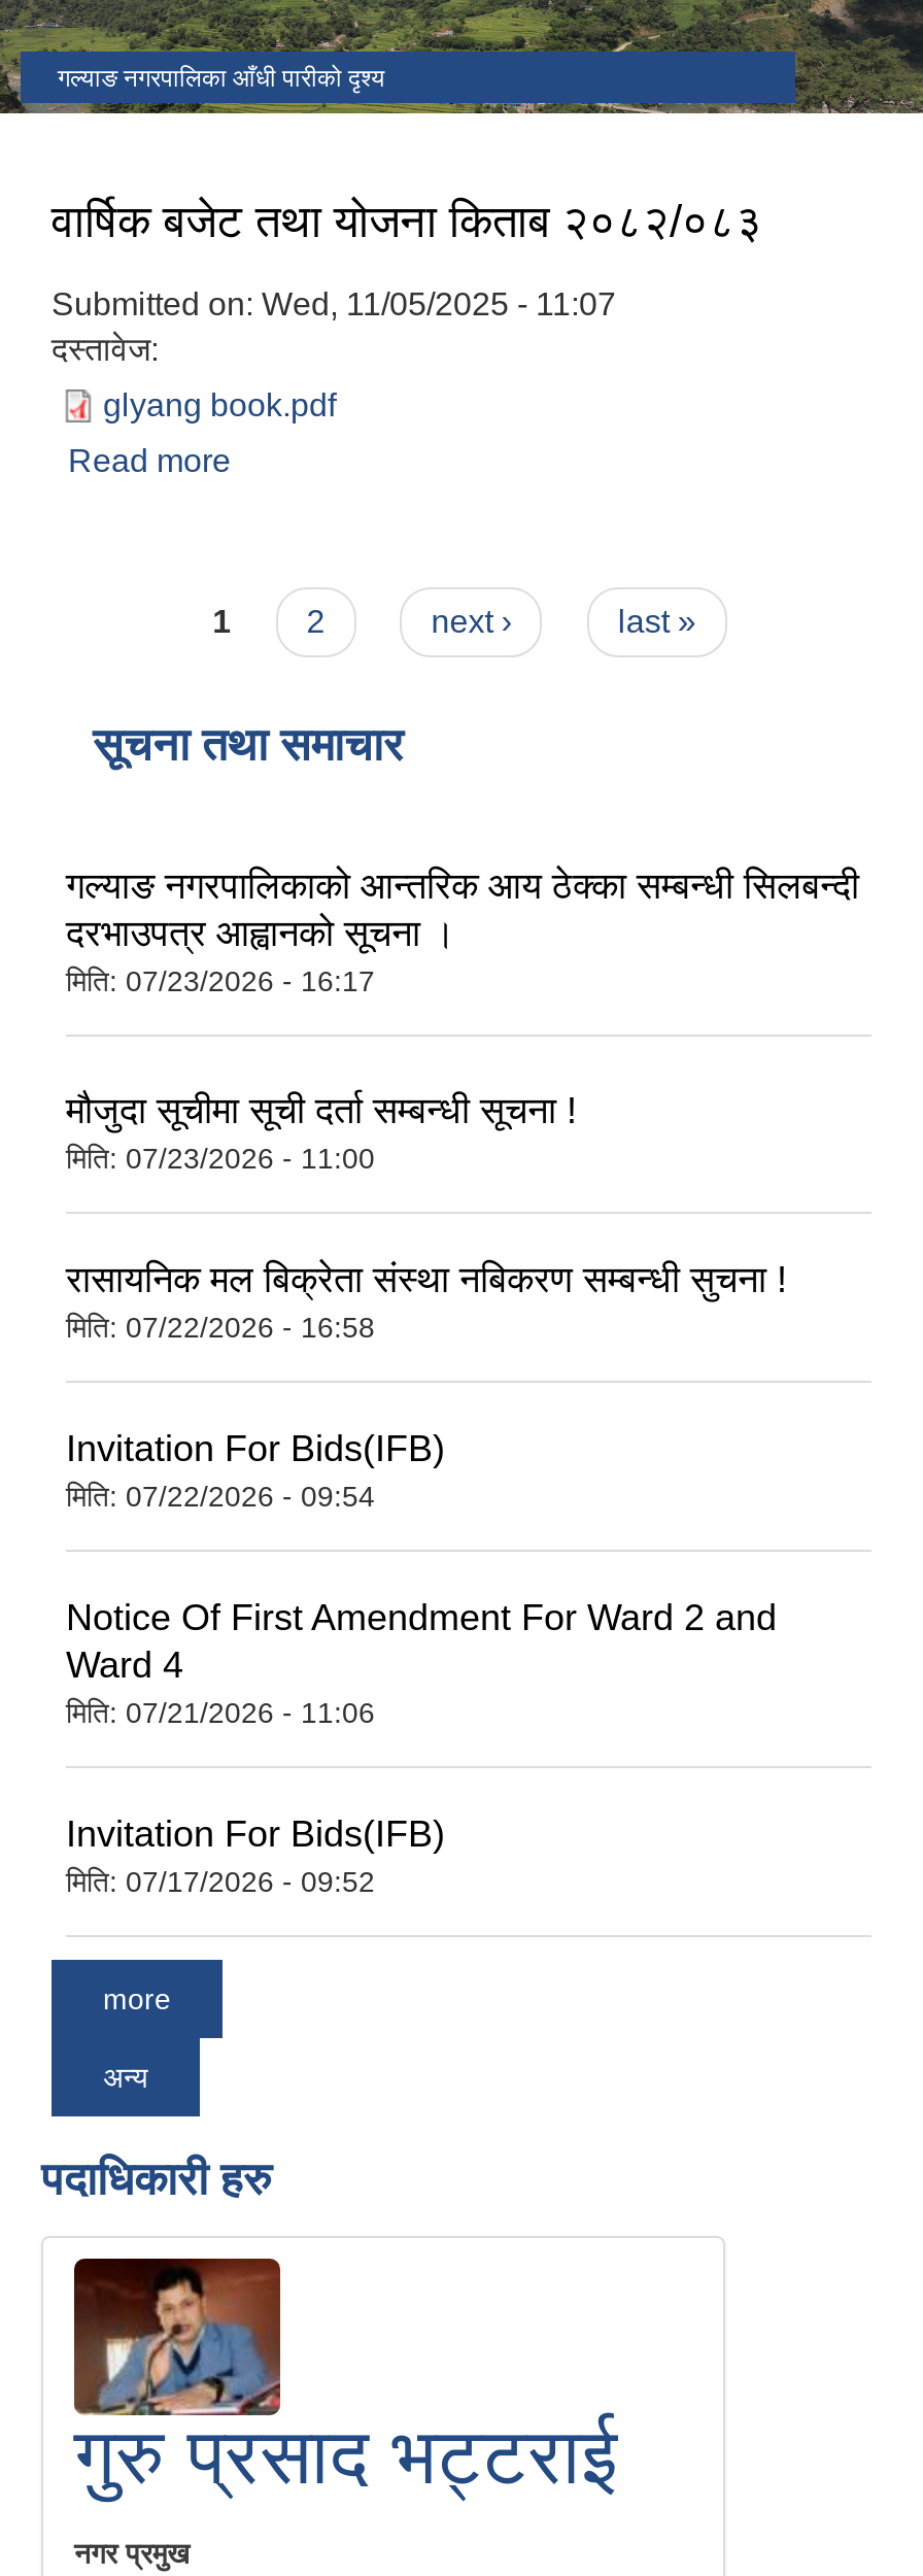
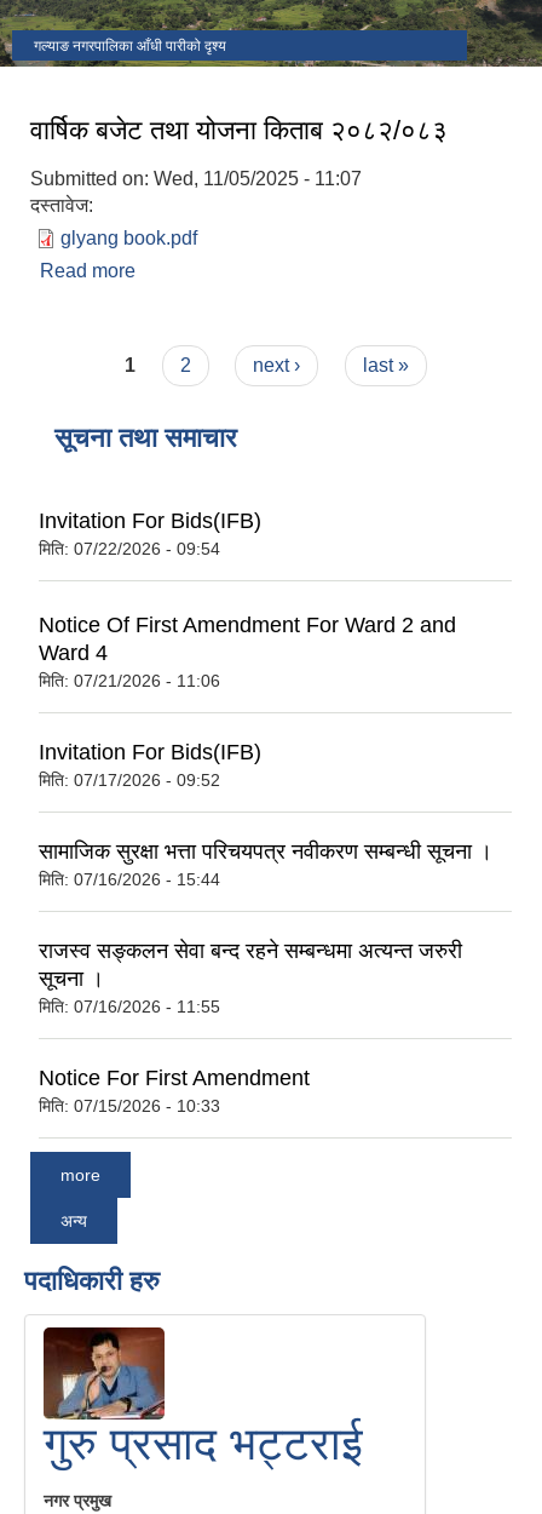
[66,865,859,1344] गल्याङ नगरपालिकाको आन्तरिक आय ठेक्का सम्बन्धी सिलबन्दी | दरभाउपत्र आह्वानको सूचना । | मिति: 07/23/2026 - 16:17 | मौजुदा सूचीमा सूची दर्ता सम्बन्धी सूचना ! | मिति: 07/23/2026 - 11:00 | रासायनिक मल बिक्रेता संस्था नबिकरण सम्बन्धी सुचना ! | मिति: 07/22/2026 - 16:58 -> none
moved [66,1428,445,1513] -> [39,508,261,558]: Invitation For Bids(IFB) | मिति: 07/22/2026 - 09:54
moved [66,1597,777,1898] -> [39,613,456,790]: Notice Of First Amendment For Ward 2 and | Ward 4 | मिति: 07/21/2026 - 11:06 | Invitation For Bids(IFB) | मिति: 07/17/2026 - 09:52
none -> [39,839,492,1116] सामाजिक सुरक्षा भत्ता परिचयपत्र नवीकरण सम्बन्धी सूचना । | मिति: 07/16/2026 - 15:44 | राजस्व सङ्कलन सेवा बन्द रहने सम्बन्धमा अत्यन्त जरुरी | सूचना । | मिति: 07/16/2026 - 11:55 | Notice For First Amendment | मिति: 07/15/2026 - 10:33

